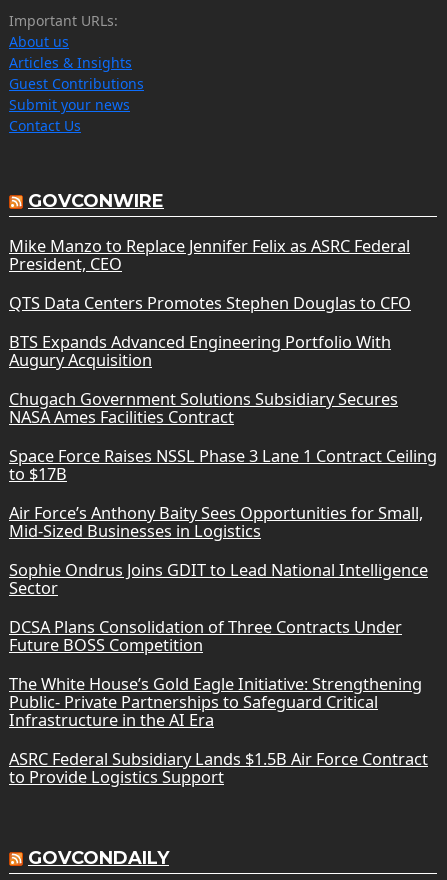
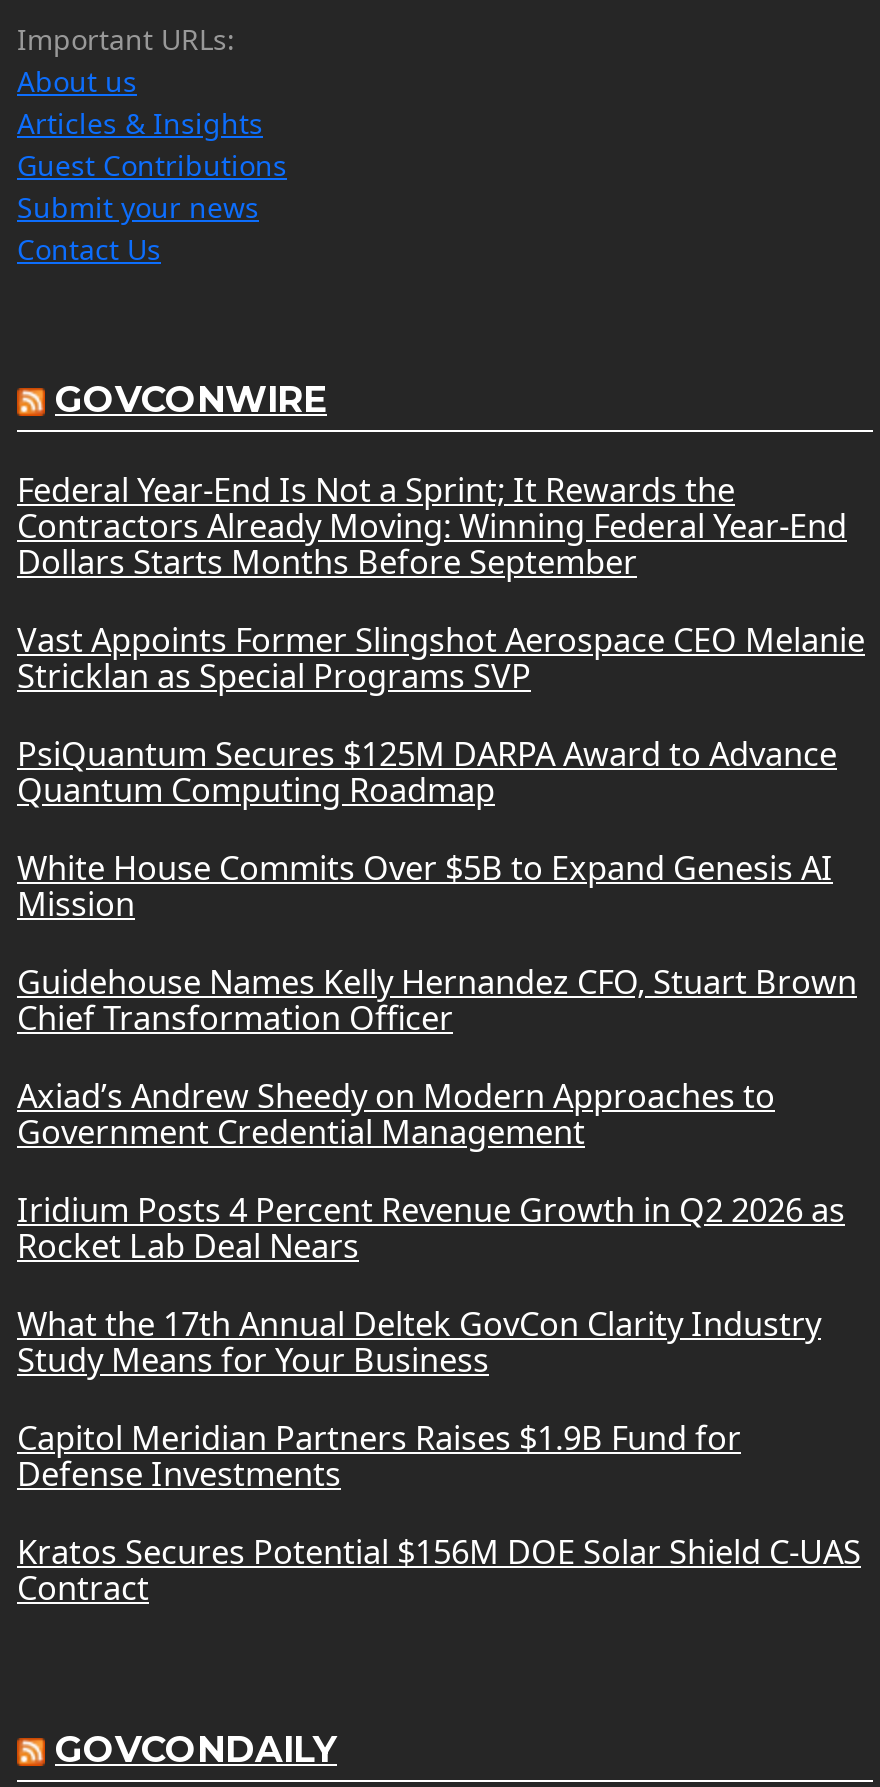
[9,235,410,275] Mike Manzo to Replace Jennifer Felix as ASRC Federal | President, CEO -> [17,467,847,583] Federal Year-End Is Not a Sprint; It Rewards the | Contractors Already Moving: Winning Federal Year-End | Dollars Starts Months Before September
[9,292,411,314] QTS Data Centers Promotes Stephen Douglas to CFO -> [17,617,865,697] Vast Appoints Former Slingshot Aerospace CEO Melanie | Stricklan as Special Programs SVP
[9,331,391,371] BTS Expands Advanced Engineering Portfolio With | Augury Acquisition -> [17,731,837,811] PsiQuantum Secures $125M DARPA Award to Advance | Quantum Computing Roadmap
[9,388,398,428] Chugach Government Solutions Subsidiary Secures | NASA Ames Facilities Contract -> [17,845,833,925] White House Commits Over $5B to Expand Genesis AI | Mission
[9,445,437,485] Space Force Raises NSSL Phase 3 Lane 1 Contract Ceiling | to $17B -> [17,959,857,1039] Guidehouse Names Kelly Hernandez CFO, Stuart Brown | Chief Transformation Officer
[9,502,423,542] Air Force’s Anthony Baity Sees Opportunities for Small, | Mid-Sized Businesses in Logistics -> [17,1073,775,1153] Axiad’s Andrew Sheedy on Modern Approaches to | Government Credential Management
[9,559,428,599] Sophie Ondrus Joins GDIT to Lead National Intelligence | Sector -> [17,1187,845,1267] Iridium Posts 4 Percent Revenue Growth in Q2 2026 as | Rocket Lab Deal Nears
[9,616,402,656] DCSA Plans Consolidation of Three Contracts Under | Future BOSS Competition -> [17,1301,821,1381] What the 17th Annual Deltek GovCon Clarity Industry | Study Means for Your Business
[9,673,422,731] The White House’s Gold Eagle Initiative: Strengthening | Public- Private Partnerships to Safeguard Critical | Infrastructure in the AI Era -> [17,1415,741,1495] Capitol Meridian Partners Raises $1.9B Fund for | Defense Investments
[9,748,428,788] ASRC Federal Subsidiary Lands $1.5B Air Force Contract | to Provide Logistics Support -> [17,1529,861,1609] Kratos Secures Potential $156M DOE Solar Shield C-UAS | Contract

